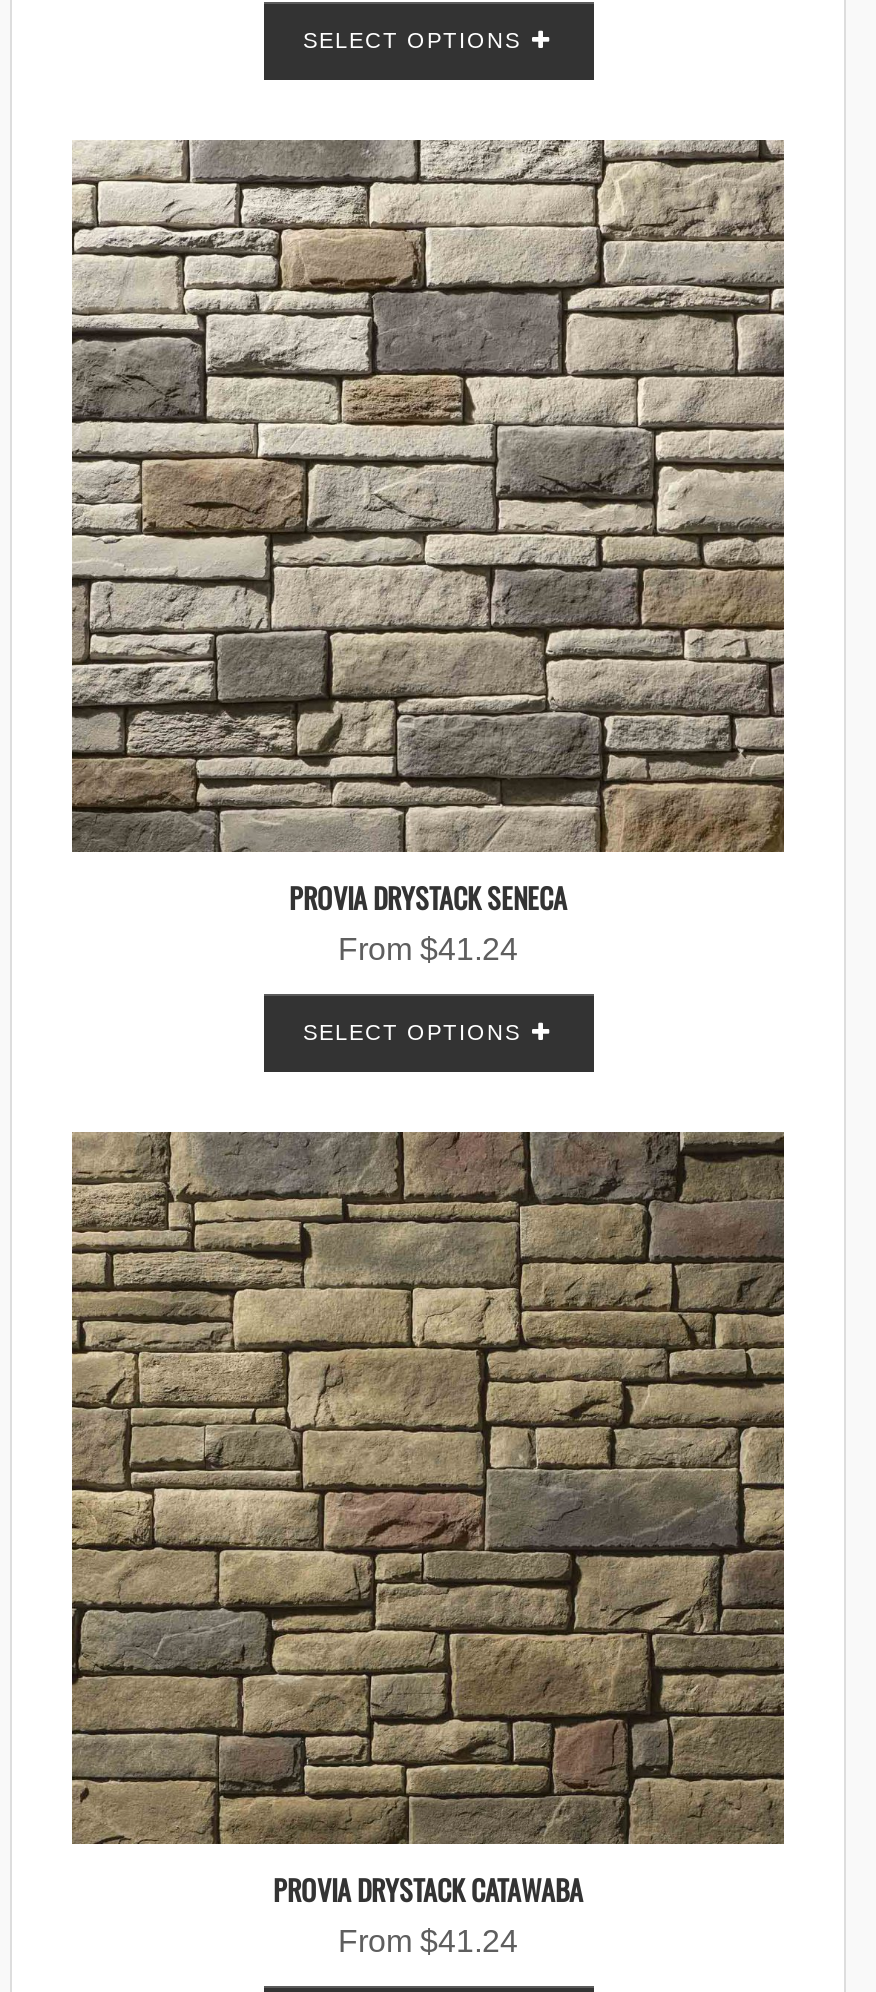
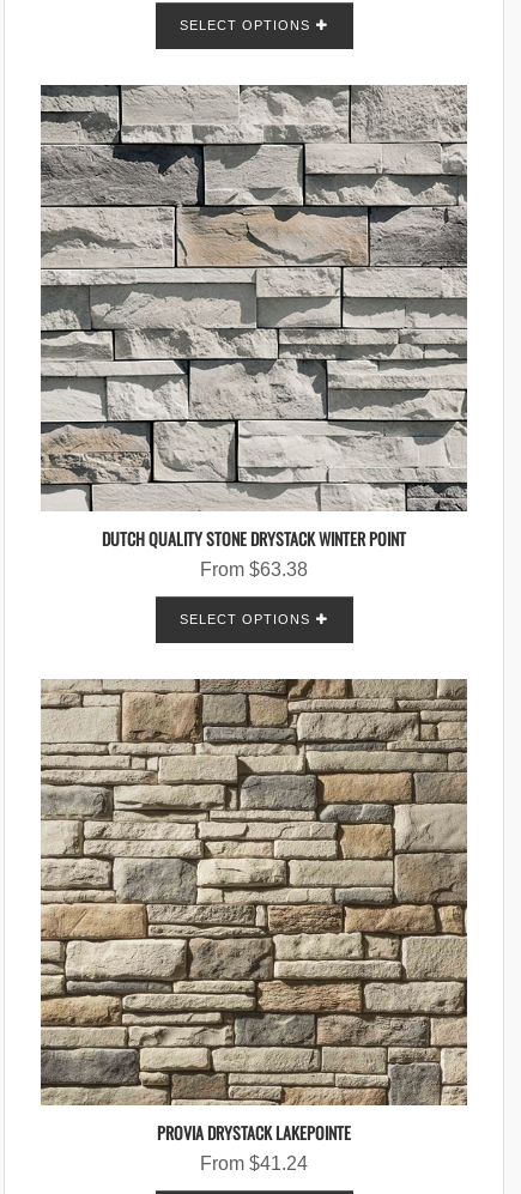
[70,140,784,965] [image] | PROVIA DRYSTACK SENECA | From $41.24 -> [40,84,468,579] [image] | DUTCH QUALITY STONE DRYSTACK WINTER POINT | From $63.38
[70,1130,786,1909] [image] | PROVIA DRYSTACK CATAWABA -> [40,678,468,1144] [image] | PROVIA DRYSTACK LAKEPOINTE

